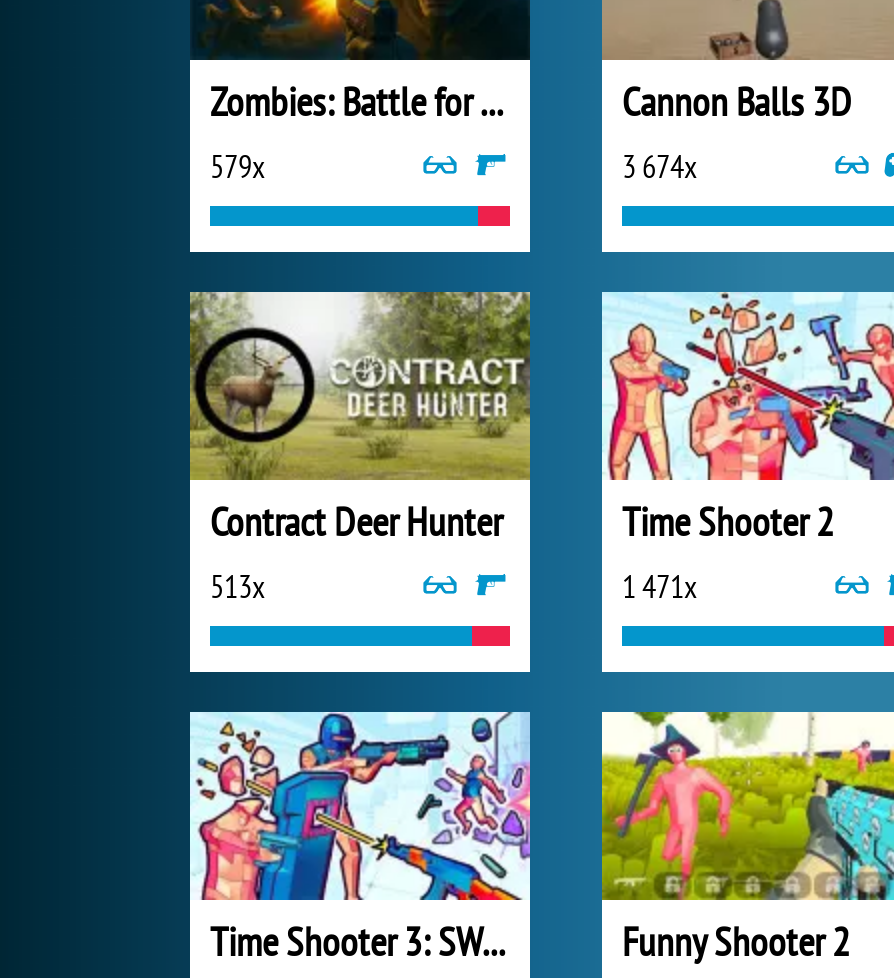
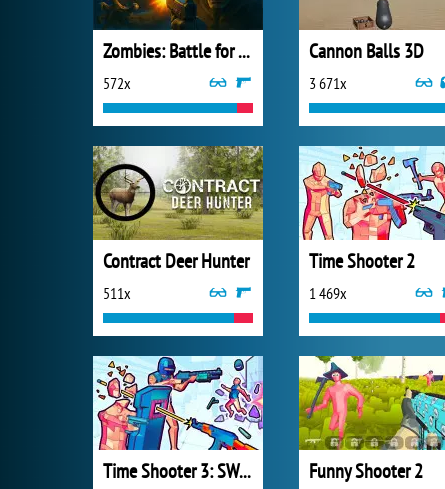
[210,146,266,186] 579x -> [103,73,131,93] 572x
[622,146,698,186] 3 674x -> [309,73,347,93] 3 671x
[210,566,266,606] 513x -> [103,283,131,303] 511x
[622,566,698,606] 1 471x -> [309,283,347,303] 1 469x

